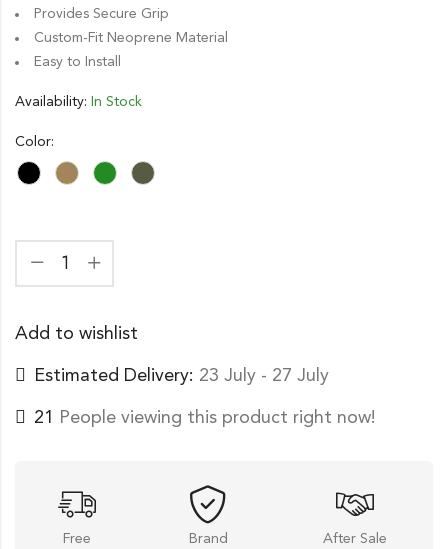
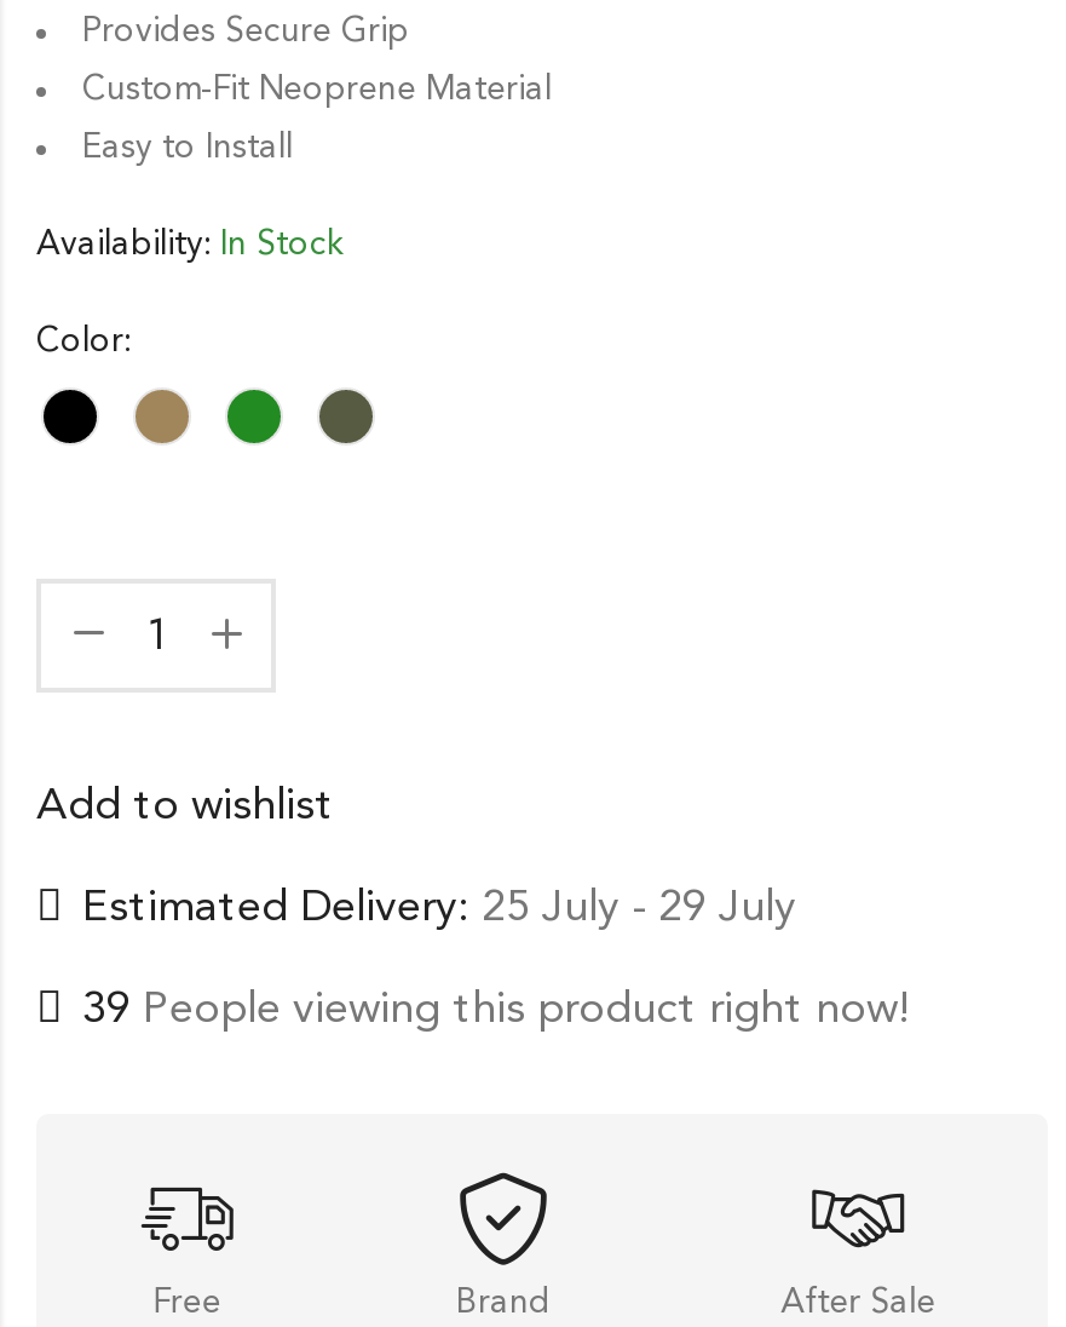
[34,367,329,385] Estimated Delivery: 23 July - 27 July -> [82,886,796,930] Estimated Delivery: 25 July - 29 July
[34,409,376,427] 21 People viewing this product right now! -> [82,988,910,1031] 39 People viewing this product right now!

